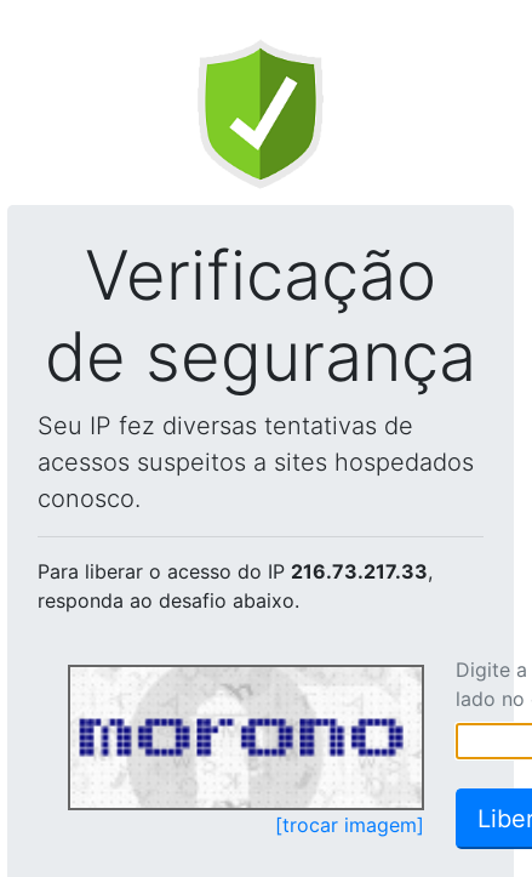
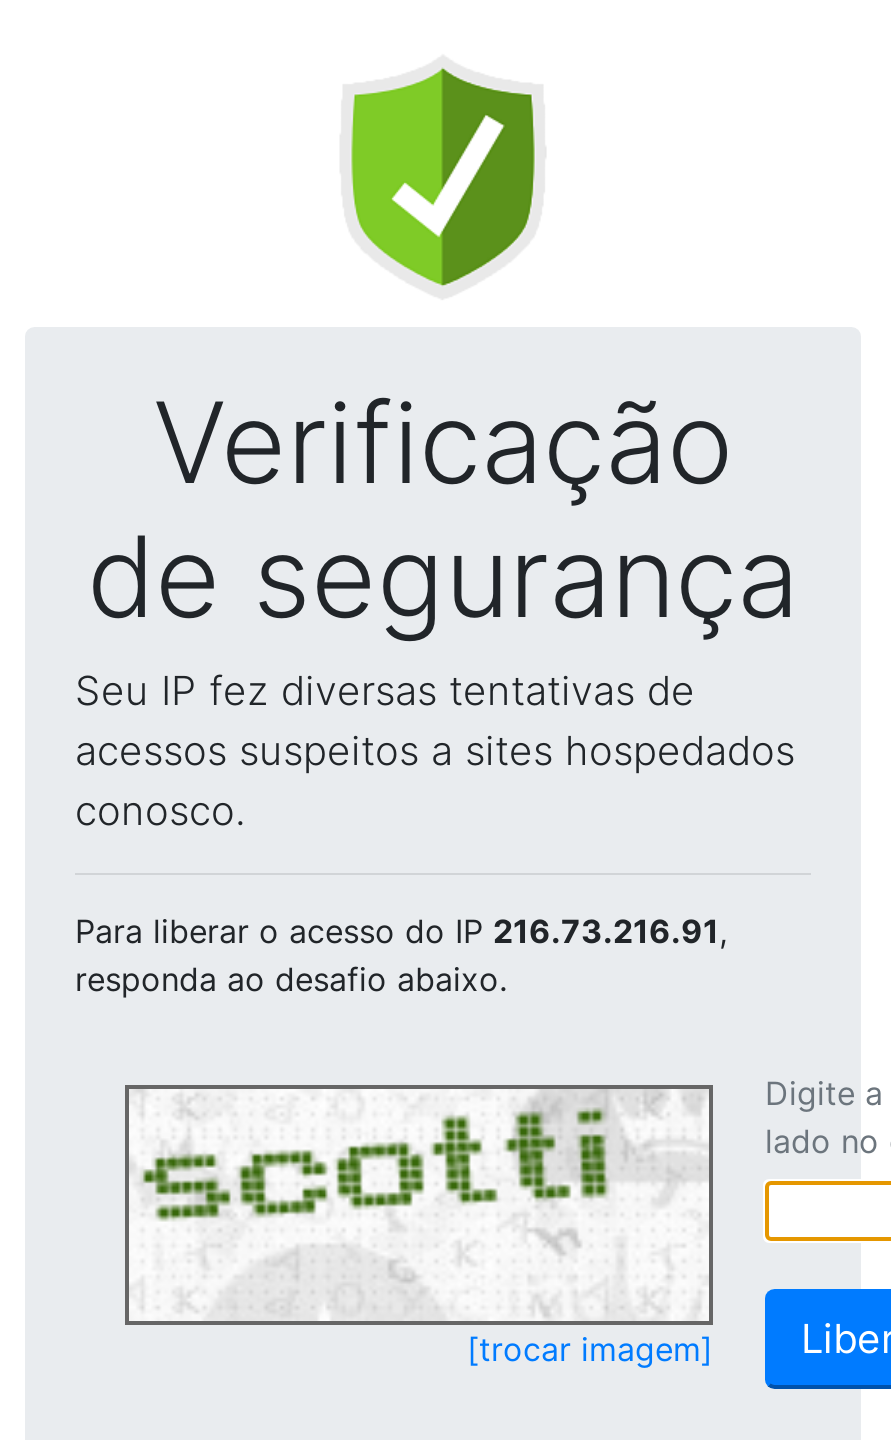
[38,559,433,583] Para liberar o acesso do IP 216.73.217.33, -> [75,911,727,951] Para liberar o acesso do IP 216.73.216.91,
[78,670,407,805] [image] -> [141,1093,699,1317] [image]

